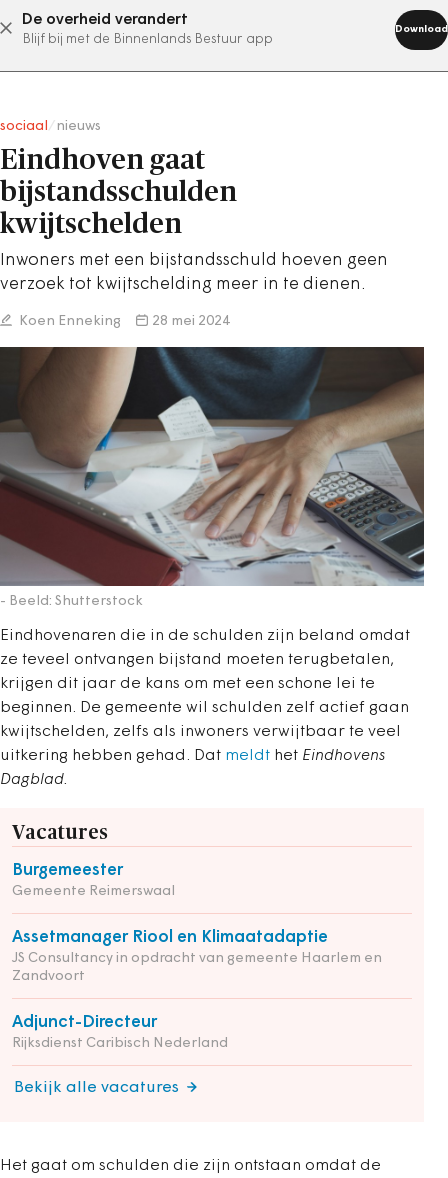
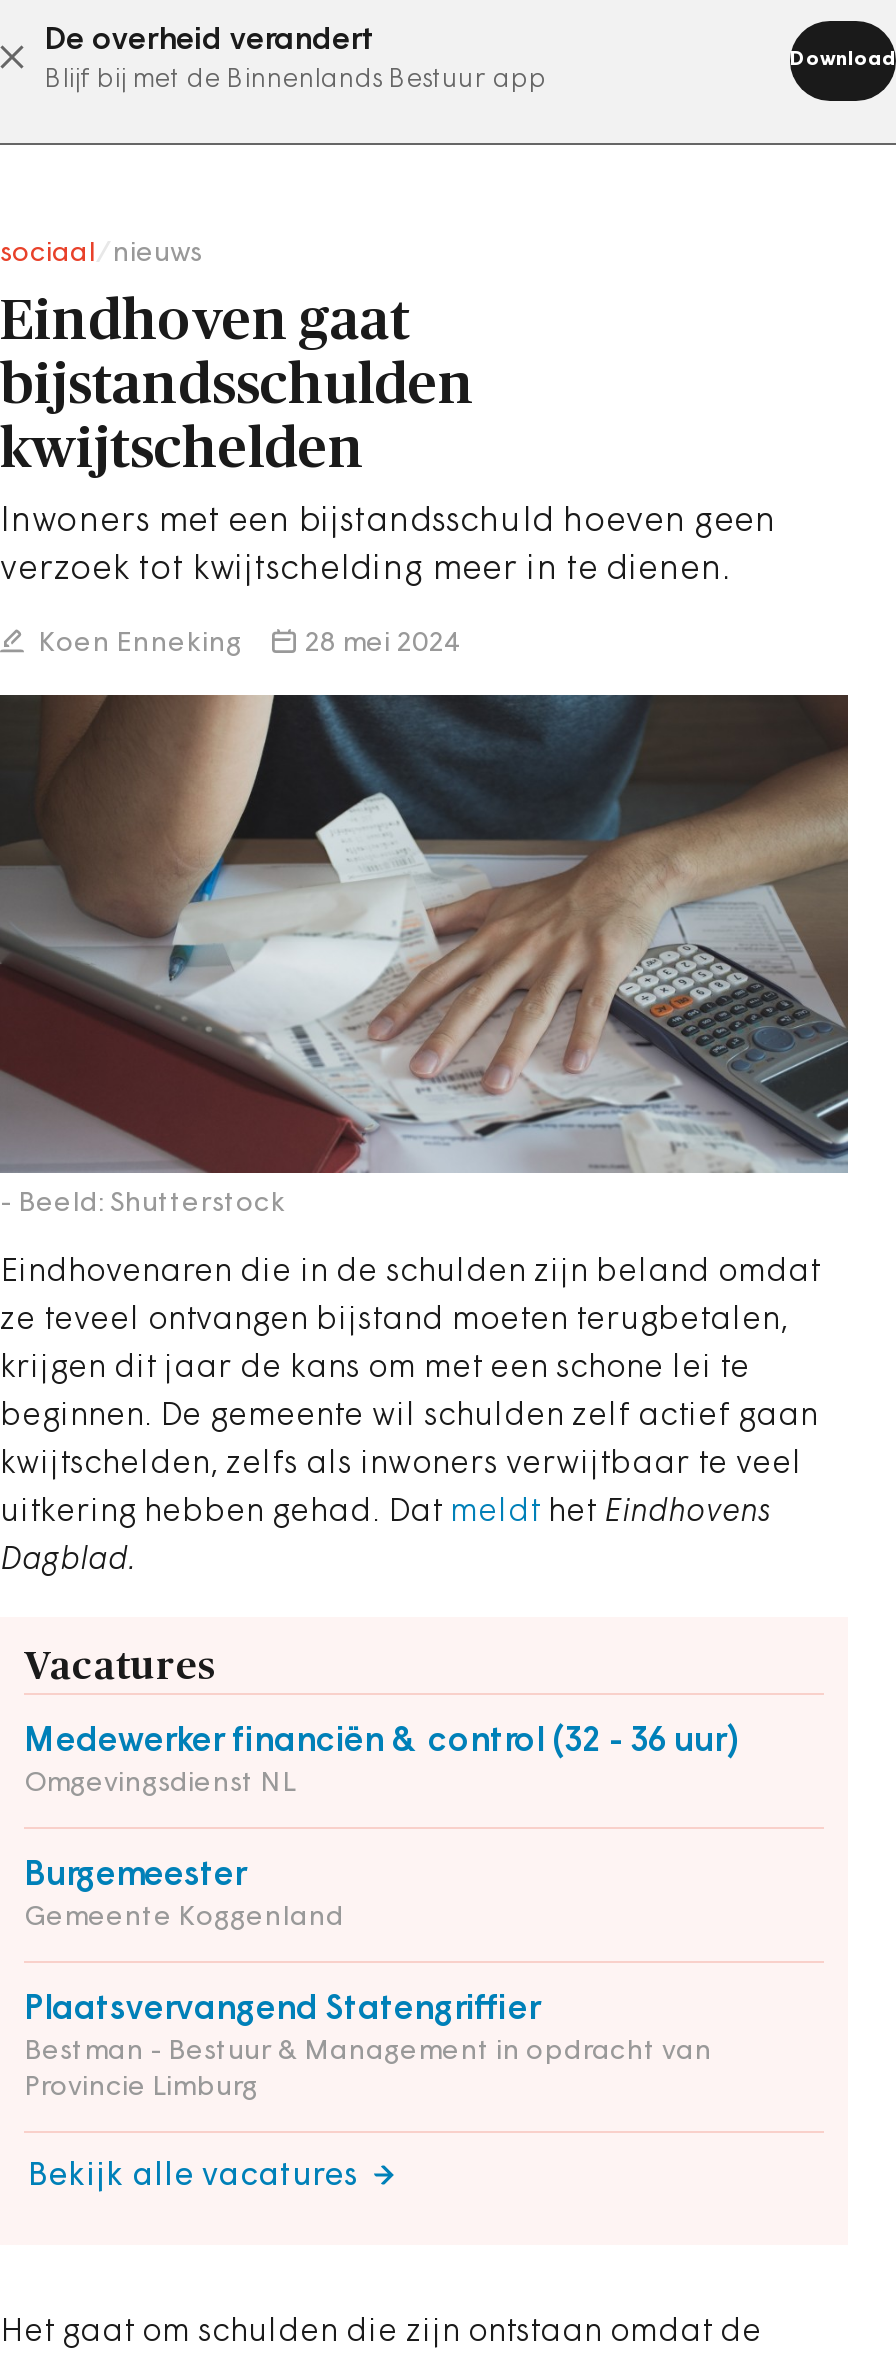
none -> [24,1724,738,1798] Medewerker financiën & control (32 - 36 uur) | Omgevingsdienst NL
moved [12,861,123,878] -> [24,1858,246,1892]: Burgemeester
[12,883,382,1050] Gemeente Reimerswaal | Assetmanager Riool en Klimaatadaptie | JS Consultancy in opdracht van gemeente Haarlem en | Zandvoort | Adjunct-Directeur | Rijksdienst Caribisch Nederland -> [24,1902,712,2102] Gemeente Koggenland | Plaatsvervangend Statengriffier | Bestman - Bestuur & Management in opdracht van | Provincie Limburg

